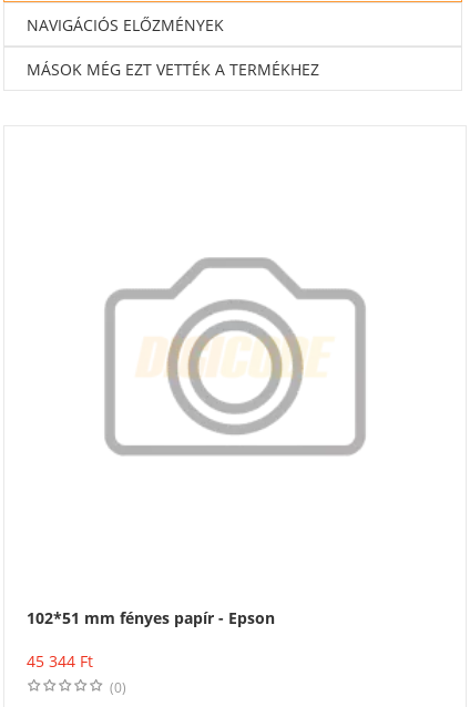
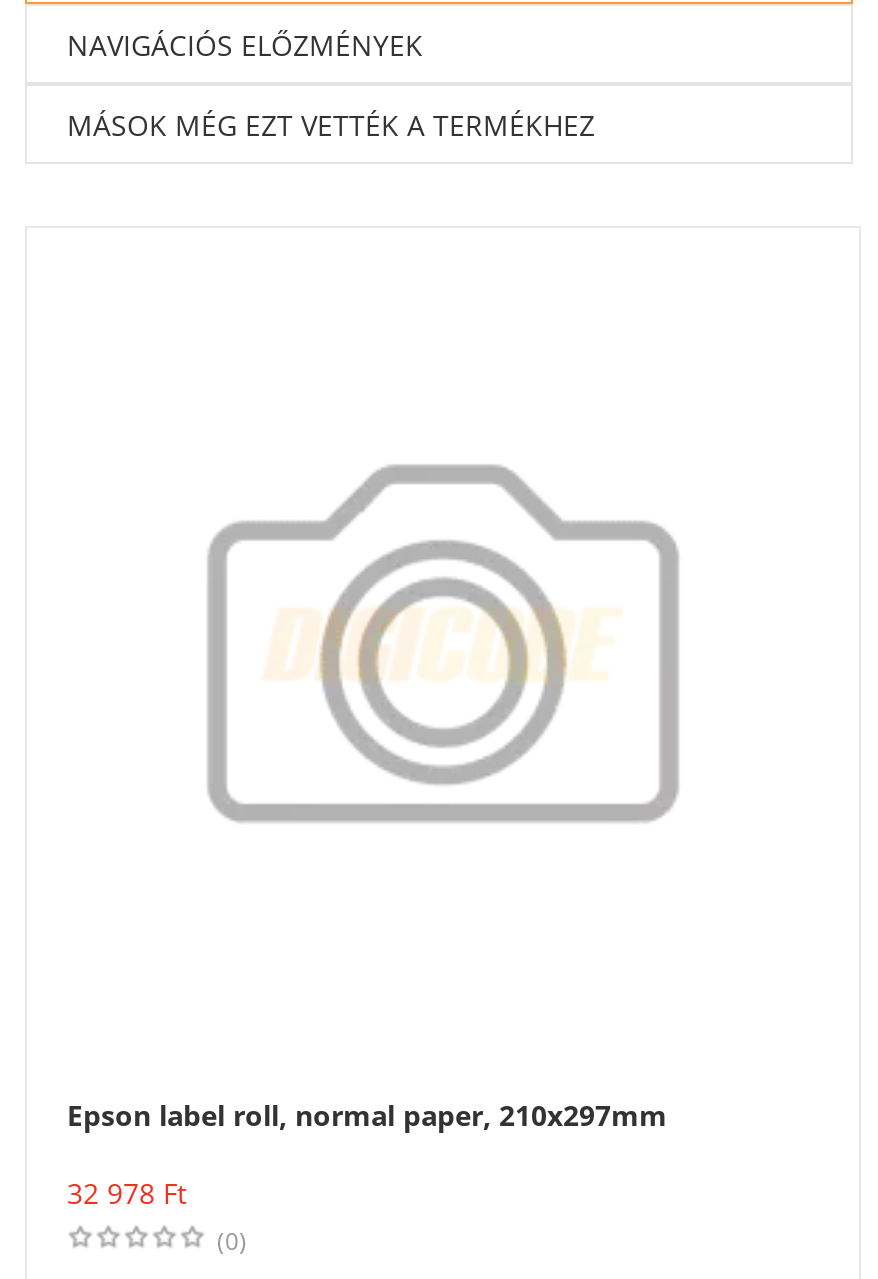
[27,607,275,628] 102*51 mm fényes papír - Epson -> [67,1096,667,1134] Epson label roll, normal paper, 210x297mm
[27,650,93,672] 45 344 Ft -> [67,1174,187,1212] 32 978 Ft

